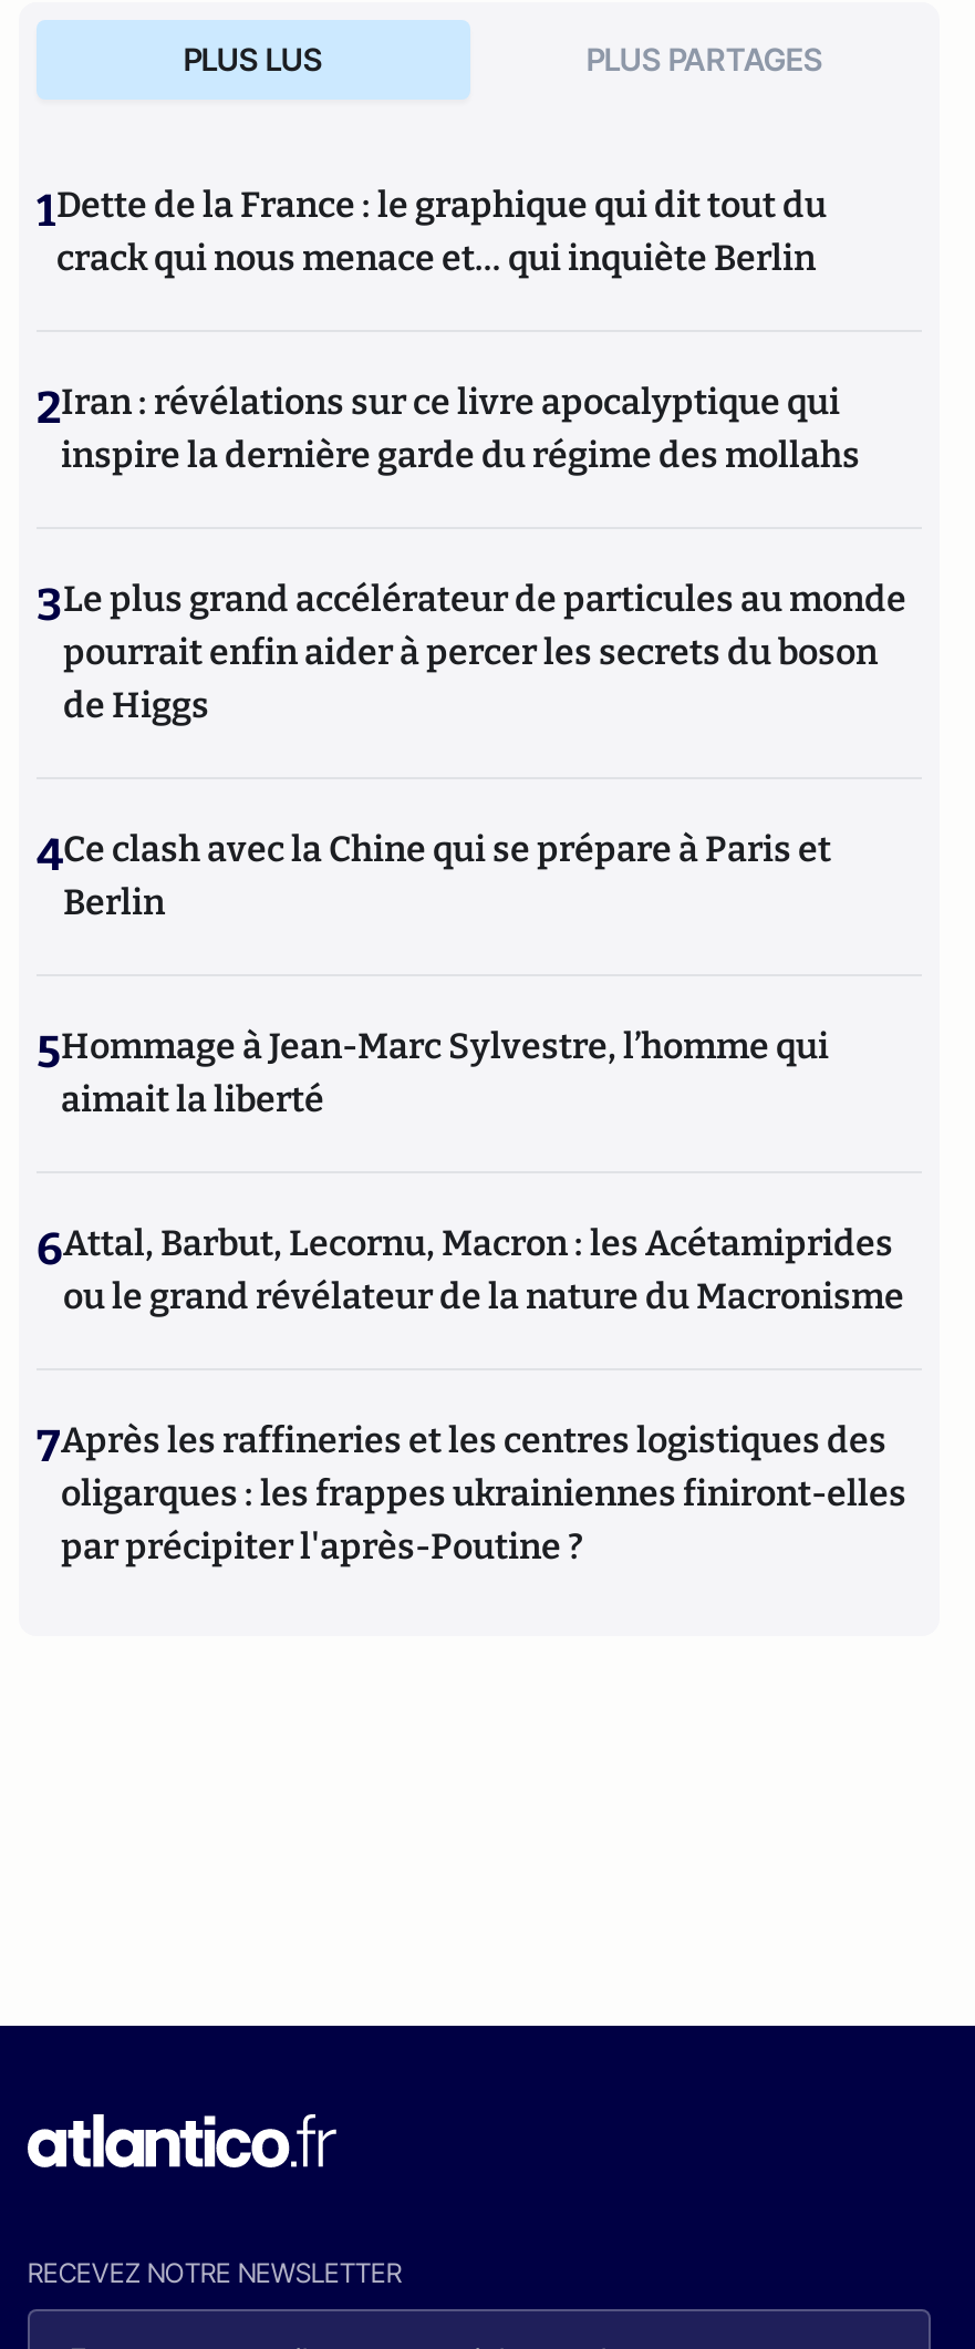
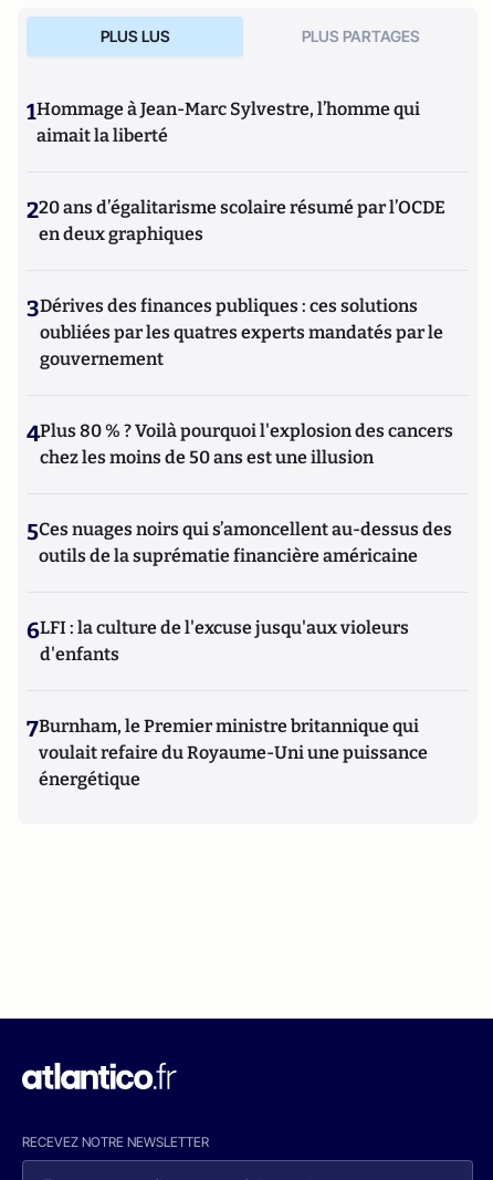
[37,184,906,1078] 1Dette de la France : le graphique qui dit tout du | crack qui nous menace et… qui inquiète Berlin | 2Iran : révélations sur ce livre apocalyptique qui | inspire la dernière garde du régime des mollahs | 3Le plus grand accélérateur de particules au monde | pourrait enfin aider à percer les secrets du boson | de Higgs | 4Ce clash avec la Chine qui se prépare à Paris et | Berlin | 5Hommage à Jean-Marc Sylvestre, l’homme qui -> [27,98,420,125] 1Hommage à Jean-Marc Sylvestre, l’homme qui
moved [61,1078,324,1120] -> [36,125,168,146]: aimait la liberté
[37,1222,906,1567] 6Attal, Barbut, Lecornu, Macron : les Acétamiprides | ou le grand révélateur de la nature du Macronisme | 7Après les raffineries et les centres logistiques des | oligarques : les frappes ukrainiennes finiront-elles | par précipiter l'après-Poutine ? -> [27,197,453,790] 220 ans d’égalitarisme scolaire résumé par l’OCDE | en deux graphiques | 3Dérives des finances publiques : ces solutions | oubliées par les quatres experts mandatés par le | gouvernement | 4Plus 80 % ? Voilà pourquoi l'explosion des cancers | chez les moins de 50 ans est une illusion | 5Ces nuages noirs qui s’amoncellent au-dessus des | outils de la suprématie financière américaine | 6LFI : la culture de l'excuse jusqu'aux violeurs | d'enfants | 7Burnham, le Premier ministre britannique qui | voulait refaire du Royaume-Uni une puissance | énergétique

